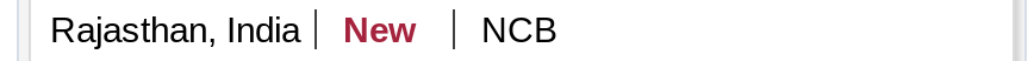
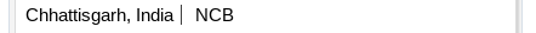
[50,10,417,50] Rajasthan, India | New -> [25,5,173,25] Chhattisgarh, India

